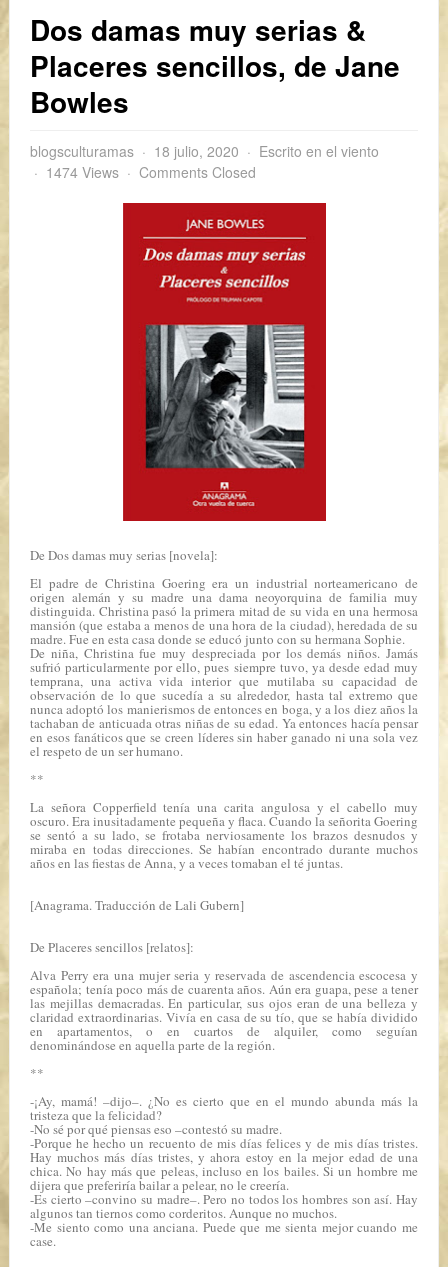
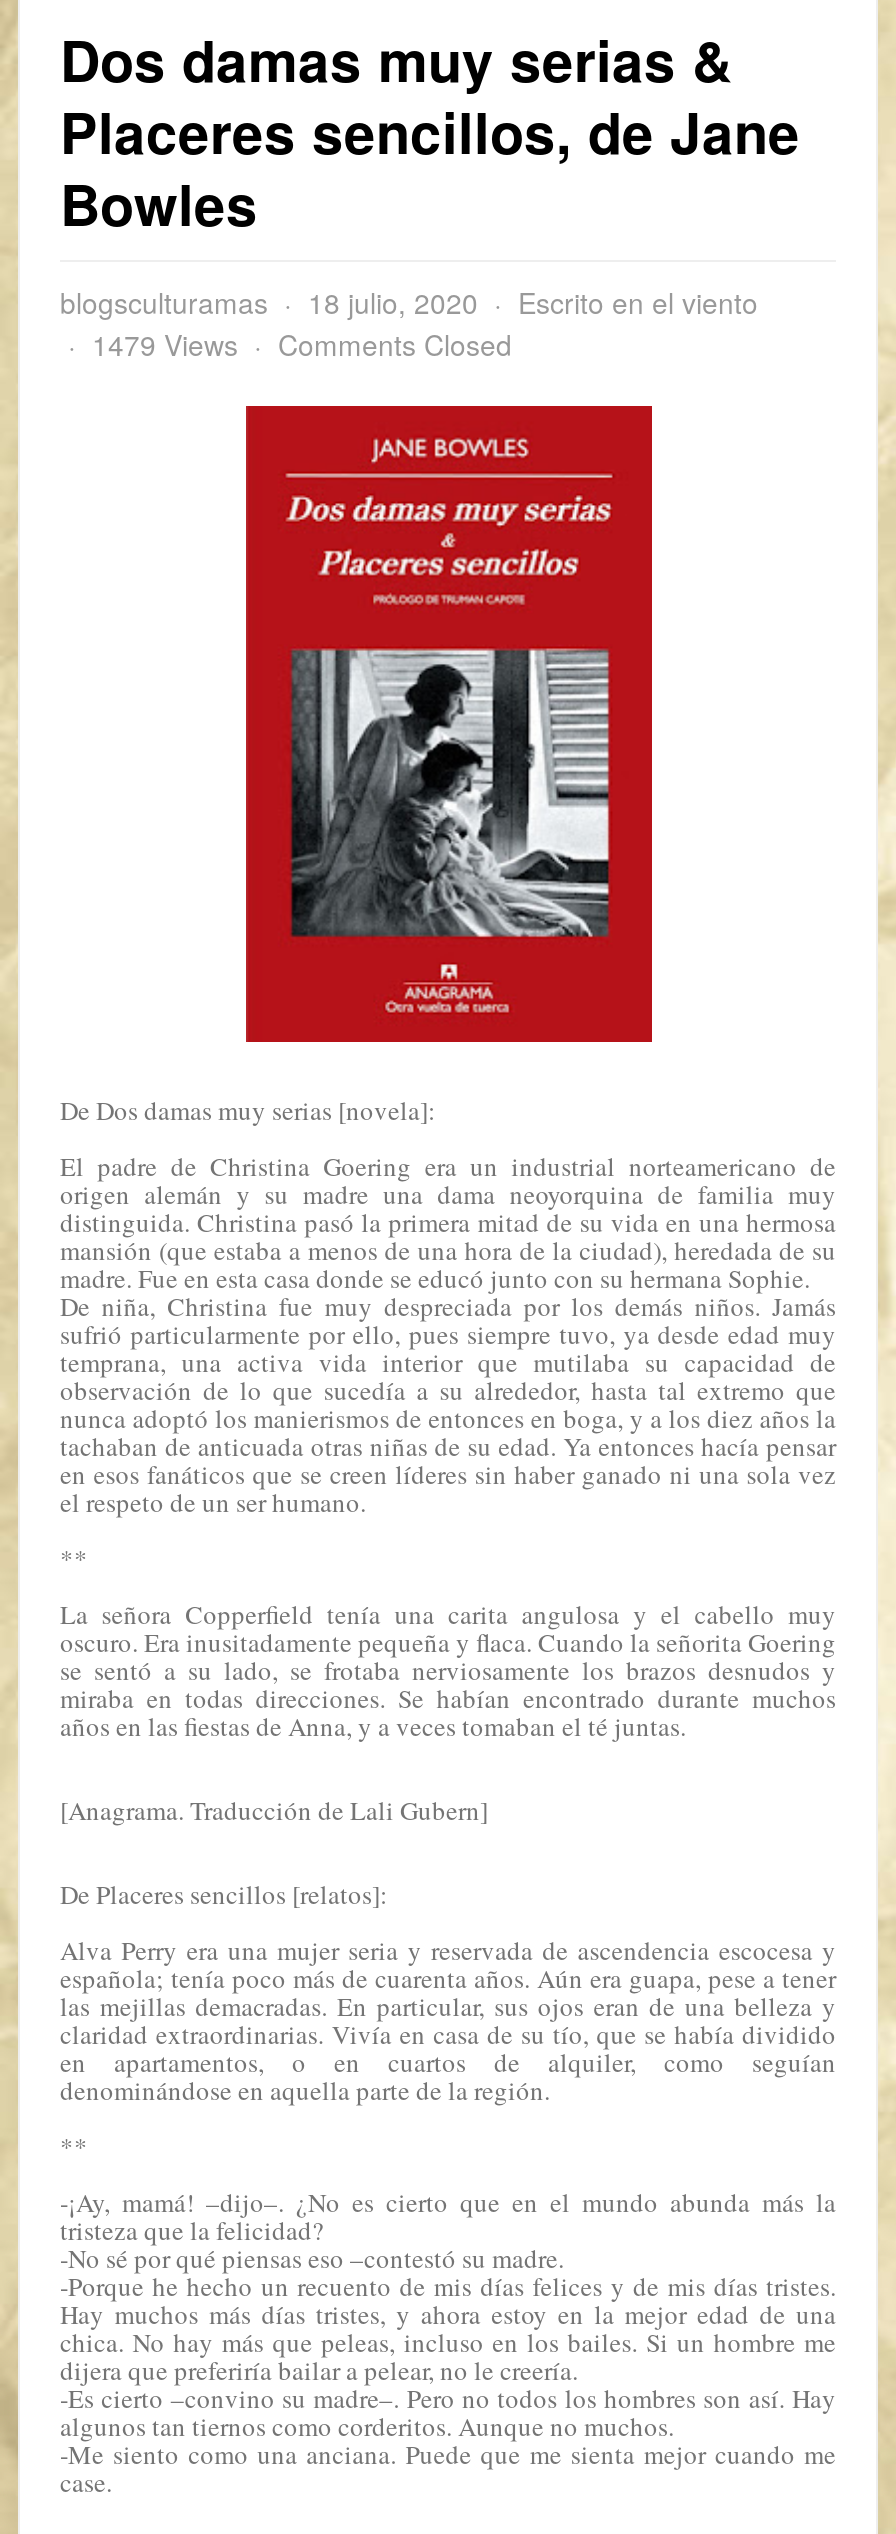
[46,162,256,182] 1474 Views Comments Closed -> [92,324,512,364] 1479 Views Comments Closed

